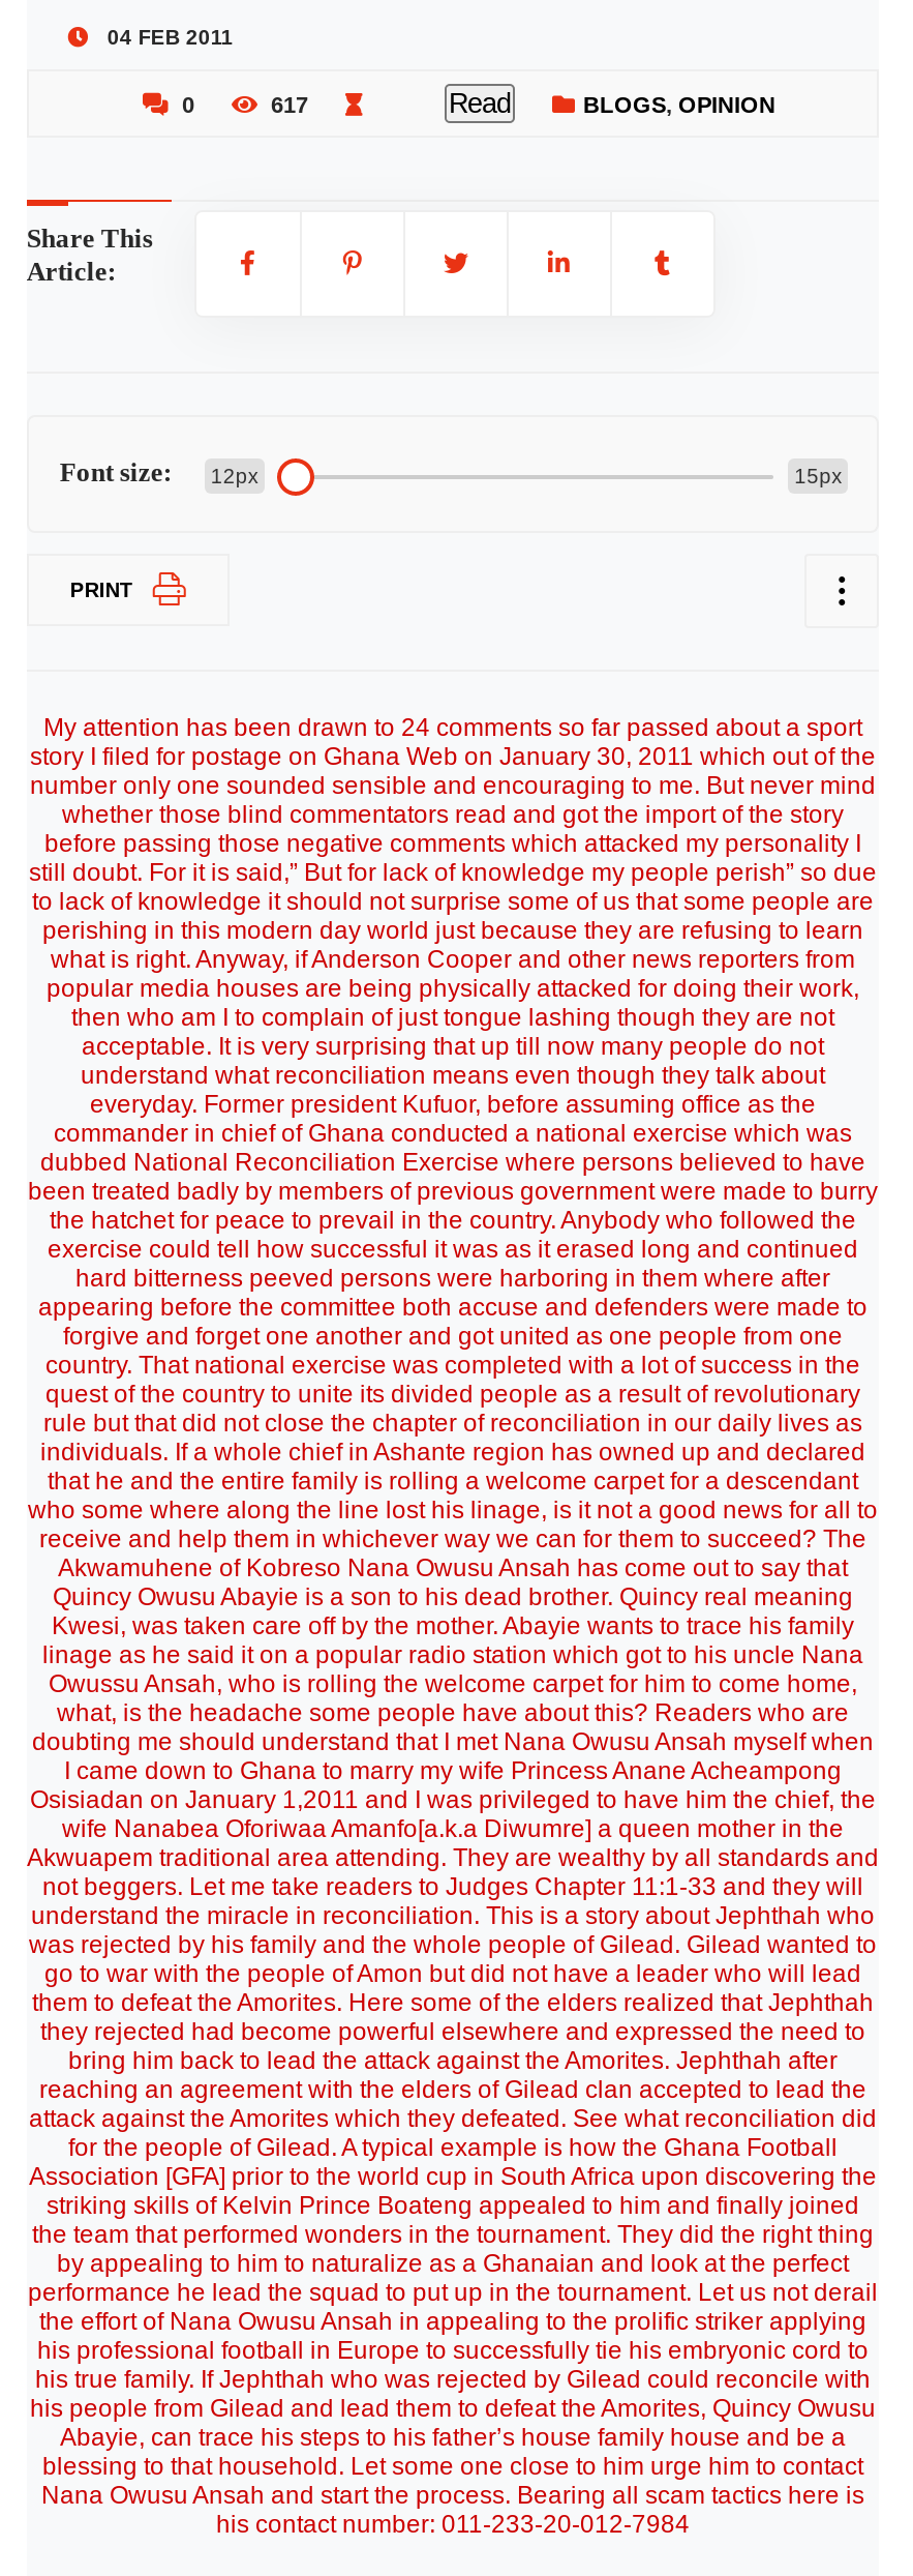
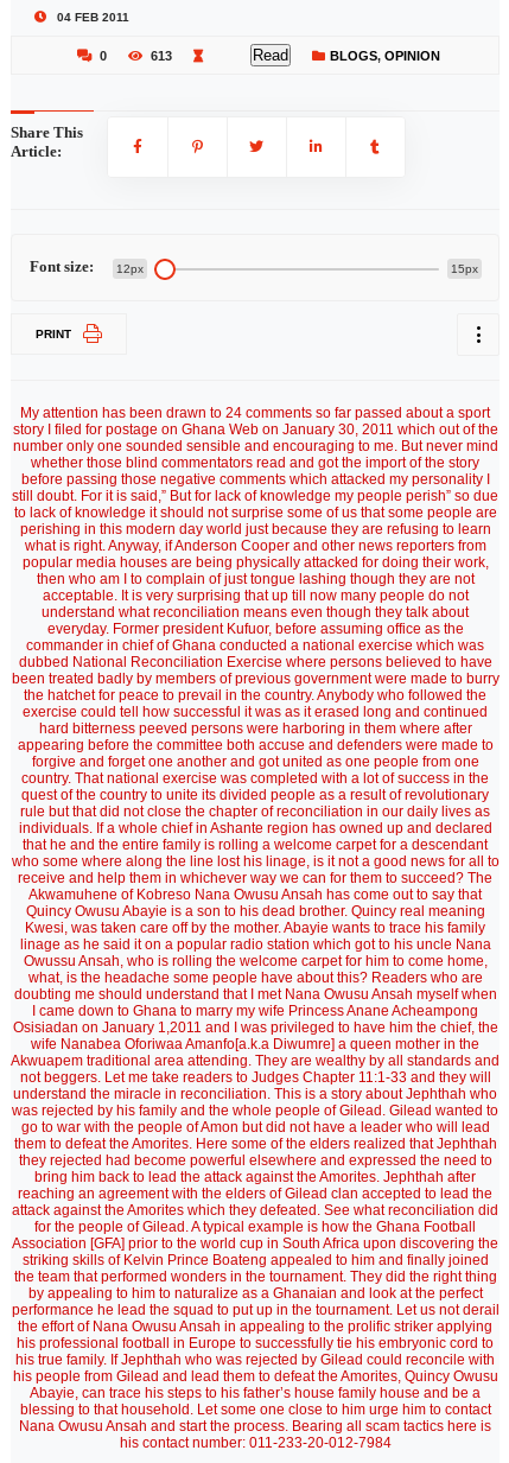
[265,92,308,117] 617 -> [147,49,172,63] 613

